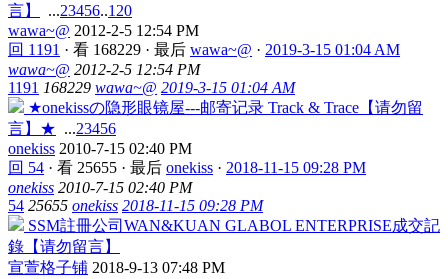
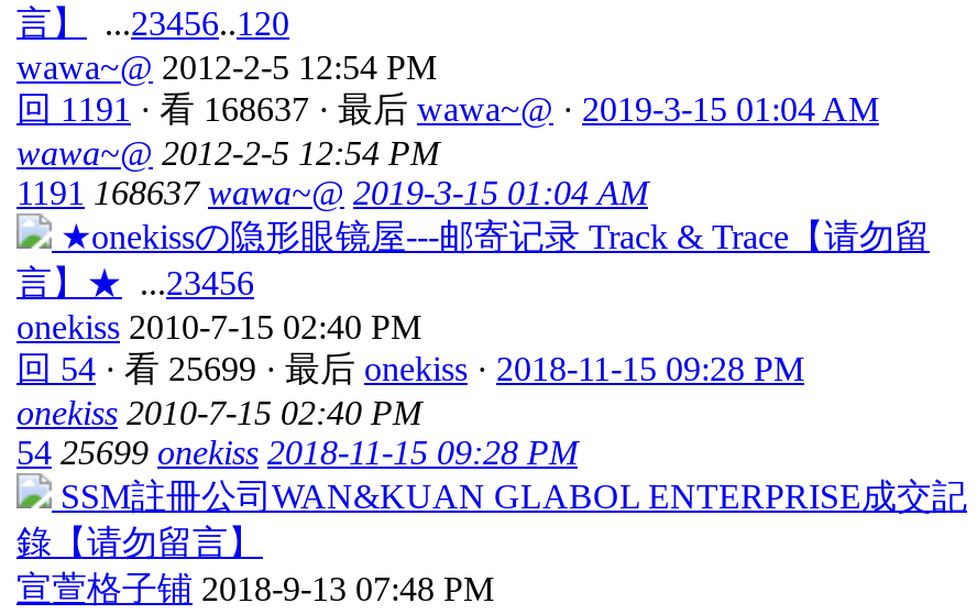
[8,41,400,58] 回 1191 · 看 168229 · 最后wawa~@ · 2019-3-15 01:04 AM -> [17,90,879,127] 回 1191 · 看 168637 · 最后wawa~@ · 2019-3-15 01:04 AM
[8,79,295,96] 1191 168229 wawa~@ 2019-3-15 01:04 AM -> [17,174,648,211] 1191 168637 wawa~@ 2019-3-15 01:04 AM
[8,159,366,176] 回 54 · 看 25655 · 最后onekiss · 2018-11-15 09:28 PM -> [17,350,804,387] 回 54 · 看 25699 · 最后onekiss · 2018-11-15 09:28 PM
[8,197,263,214] 54 25655 onekiss 2018-11-15 09:28 PM -> [17,433,578,471] 54 25699 onekiss 2018-11-15 09:28 PM

